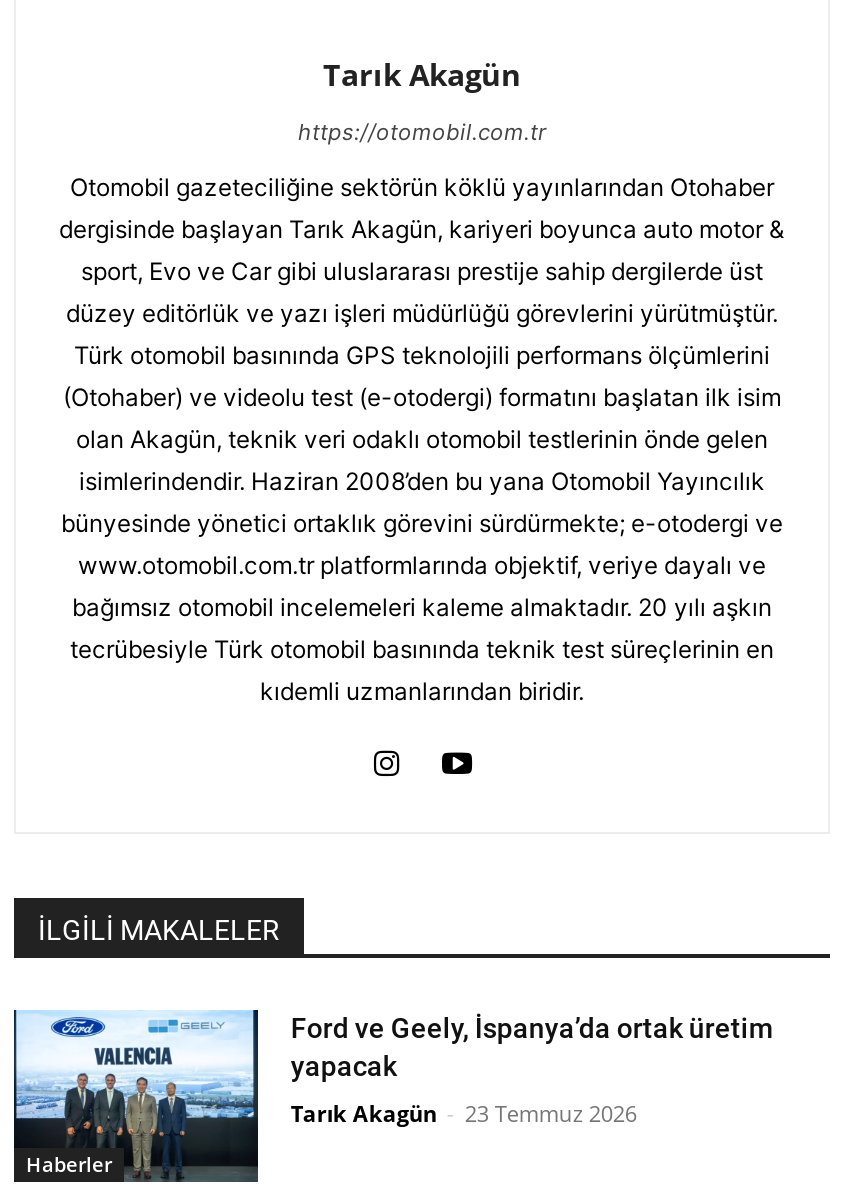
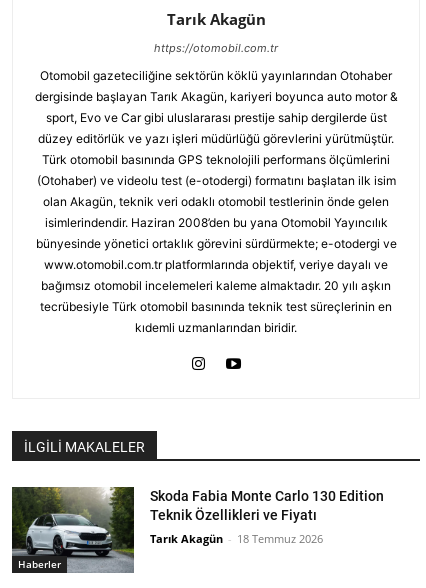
[12,1008,773,1182] [image] | Ford ve Geely, İspanya’da ortak üretim | yapacak -> [11,486,384,573] [image] | Skoda Fabia Monte Carlo 130 Edition | Teknik Özellikleri ve Fiyatı
[291,1098,637,1128] Tarık Akagün - 23 Temmuz 2026 -> [150,531,323,546] Tarık Akagün - 18 Temmuz 2026

